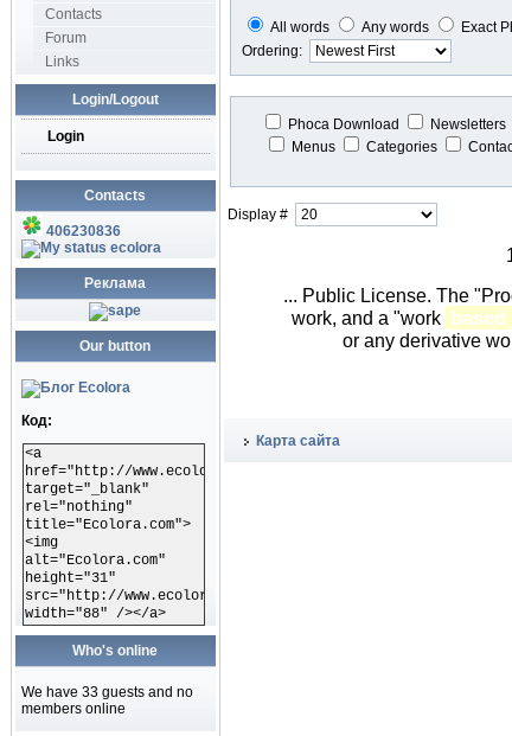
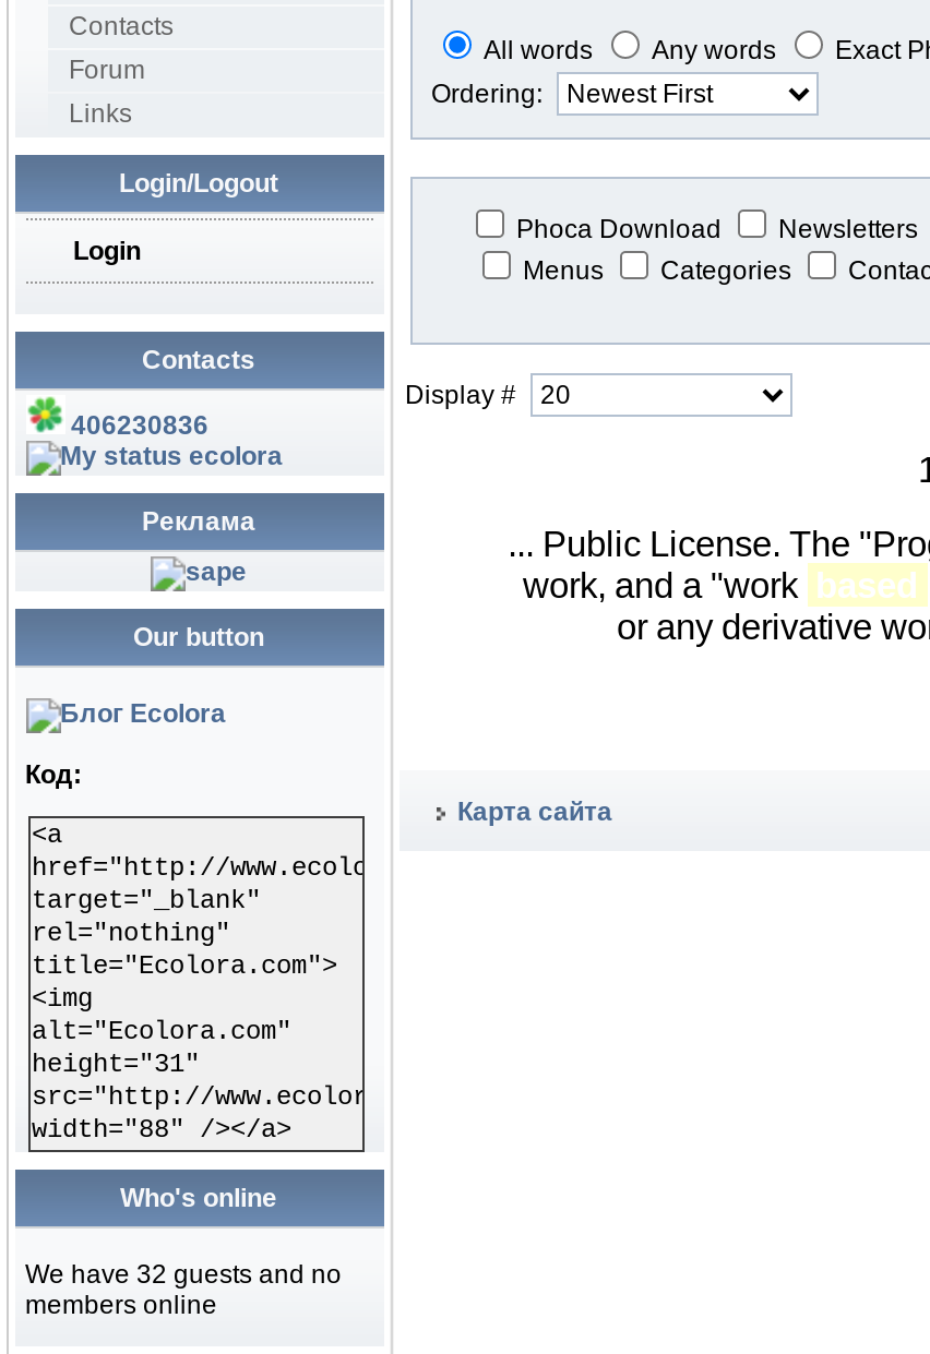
[21,684,193,700] We have 33 guests and no -> [25,1259,342,1290] We have 32 guests and no

